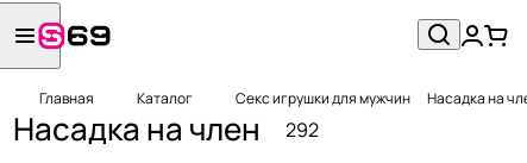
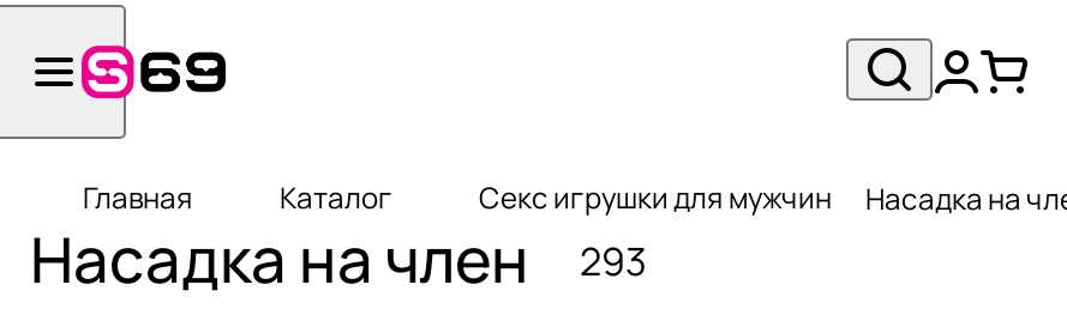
[13,107,319,150] Насадка на член 292 -> [30,215,647,301] Насадка на член 293

